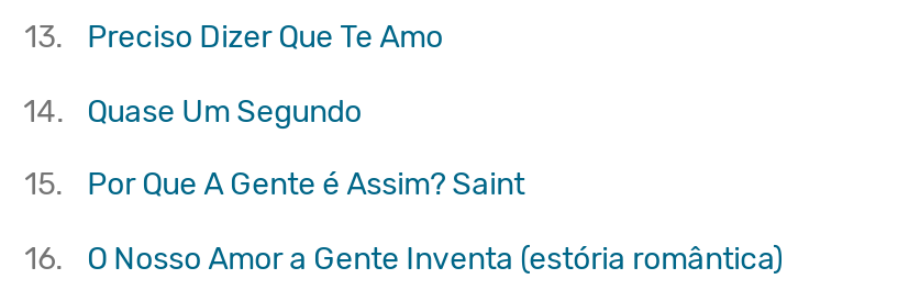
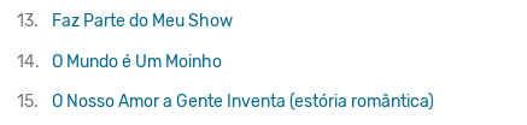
[87,19,443,56] Preciso Dizer Que Te Amo -> [51,11,232,31] Faz Parte do Meu Show
[23,93,362,130] 14. Quase Um Segundo -> [16,51,221,72] 14. O Mundo é Um Moinho
[24,167,525,278] Por Que A Gente é Assim? Saint | 16. -> none

